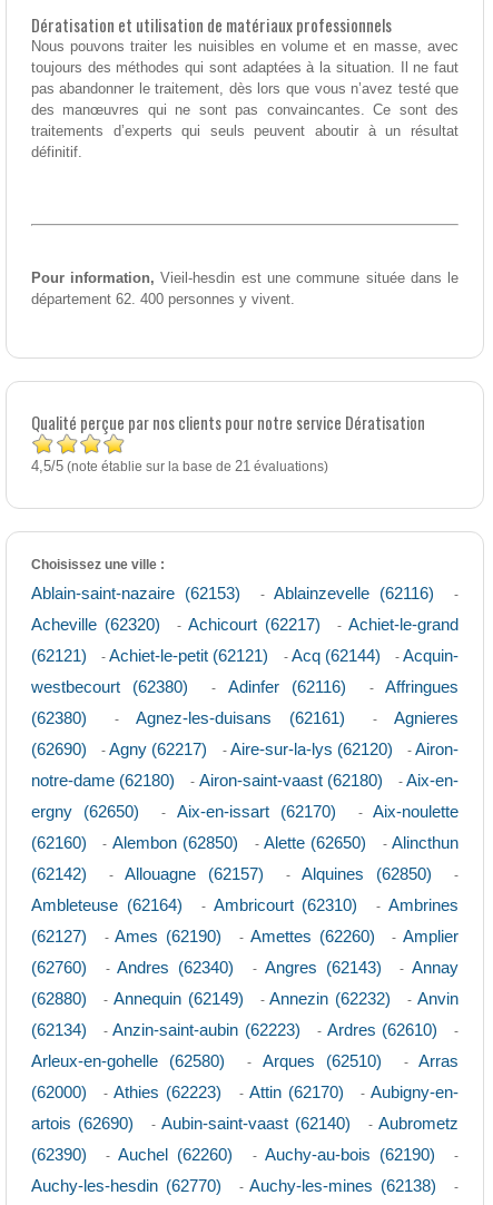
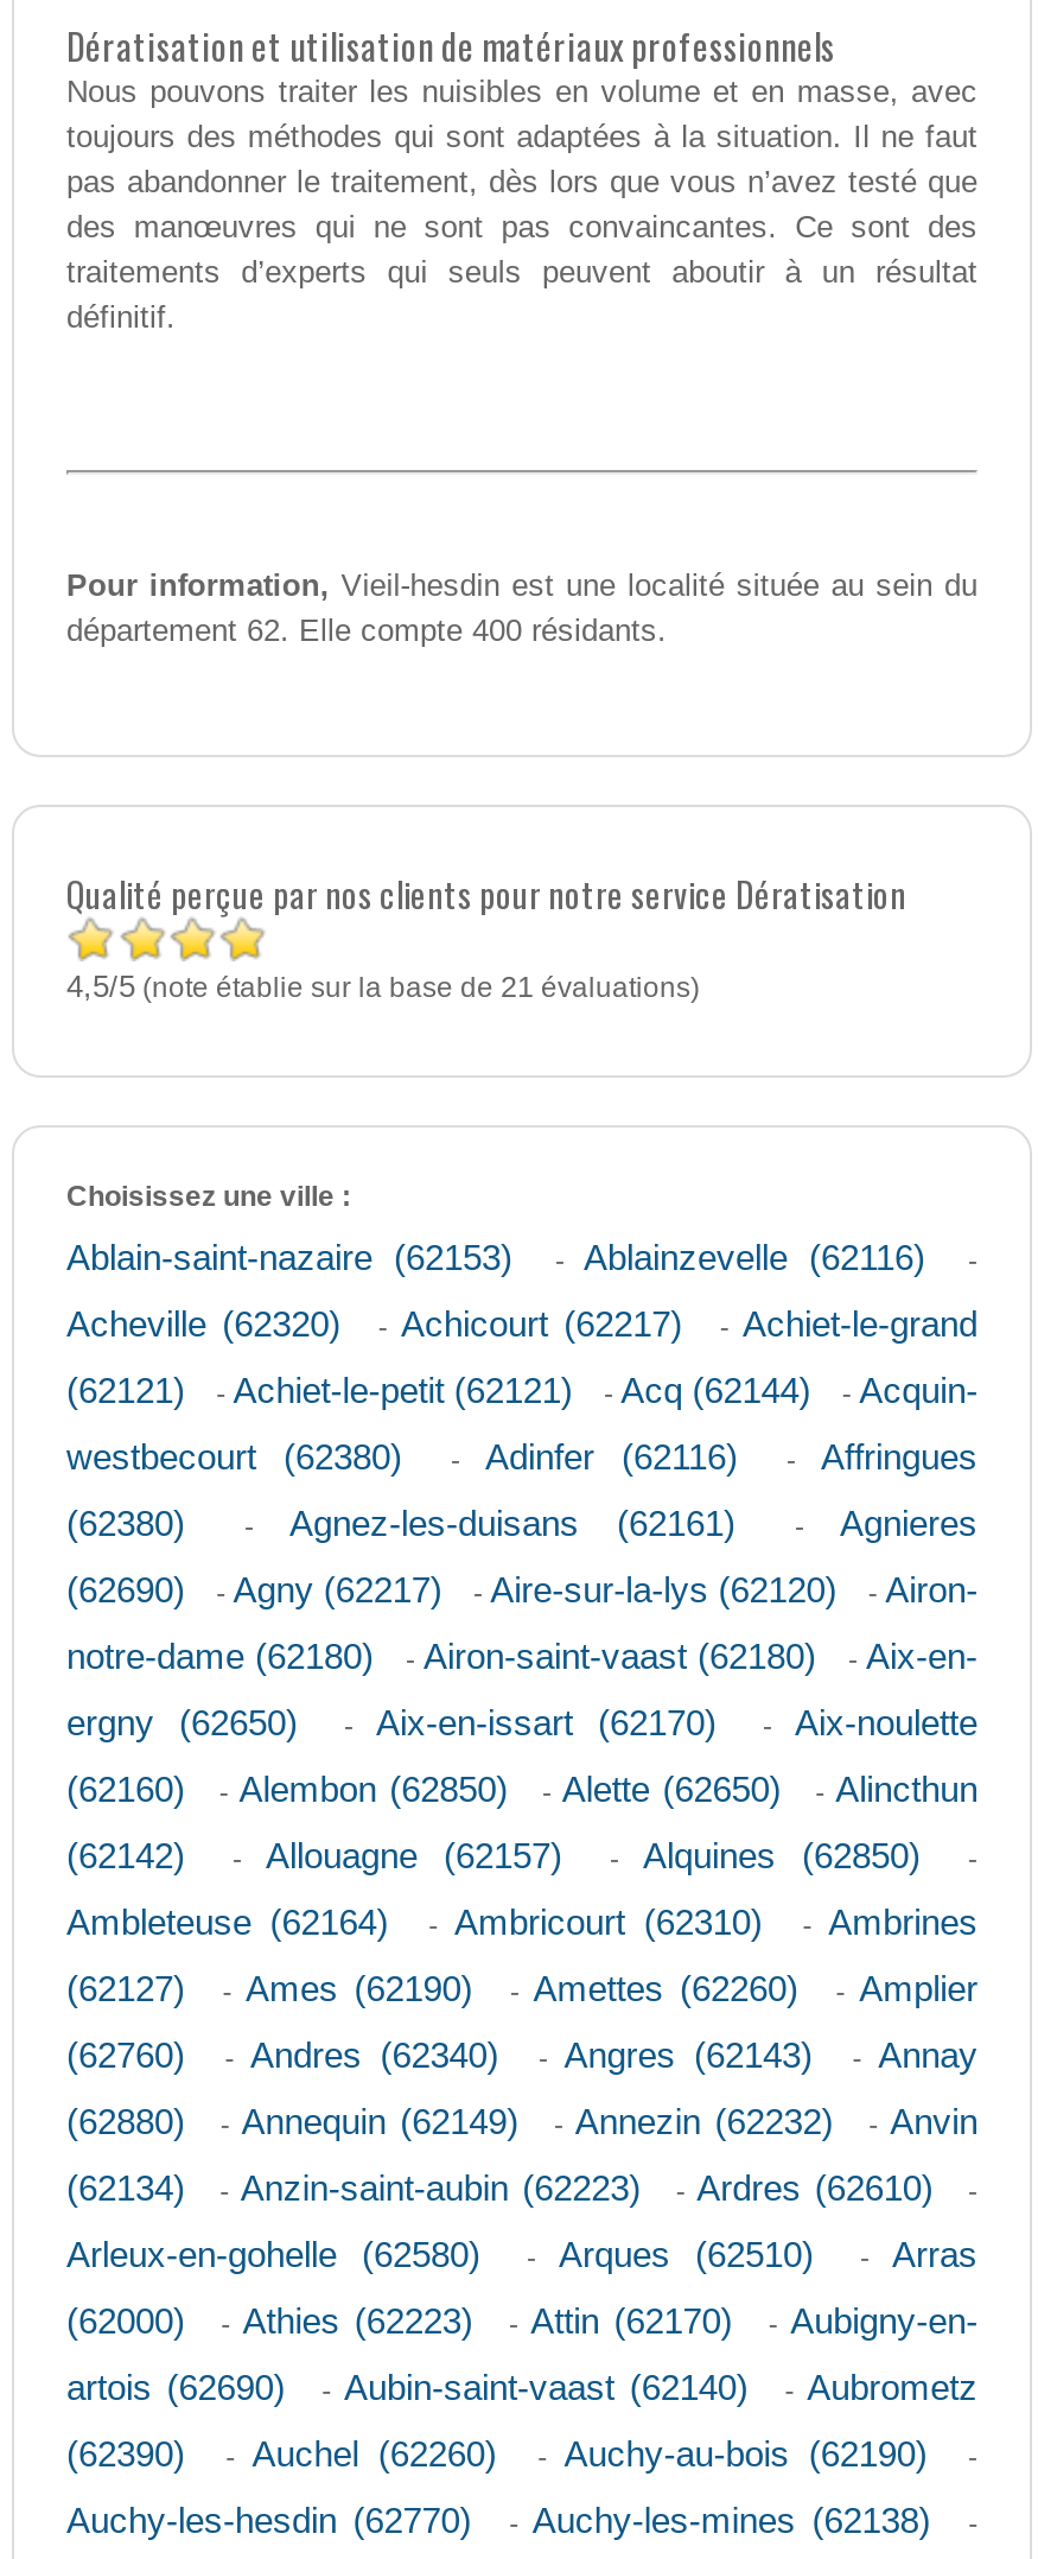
[31,270,459,308] Pour information, Vieil-hesdin est une commune située dans le | département 62. 400 personnes y vivent. -> [66,569,977,649] Pour information, Vieil-hesdin est une localité située au sein du | département 62. Elle compte 400 résidants.

